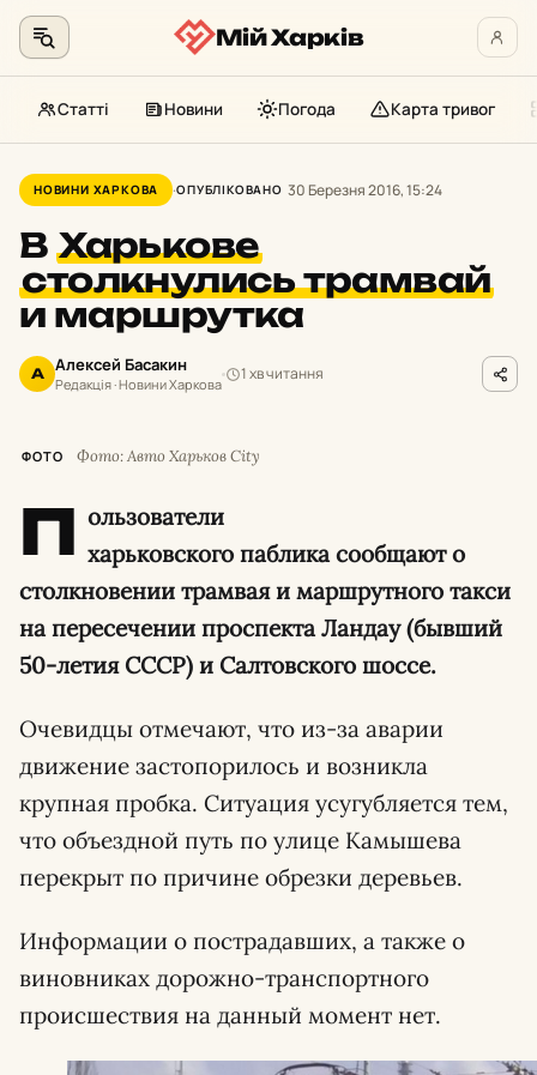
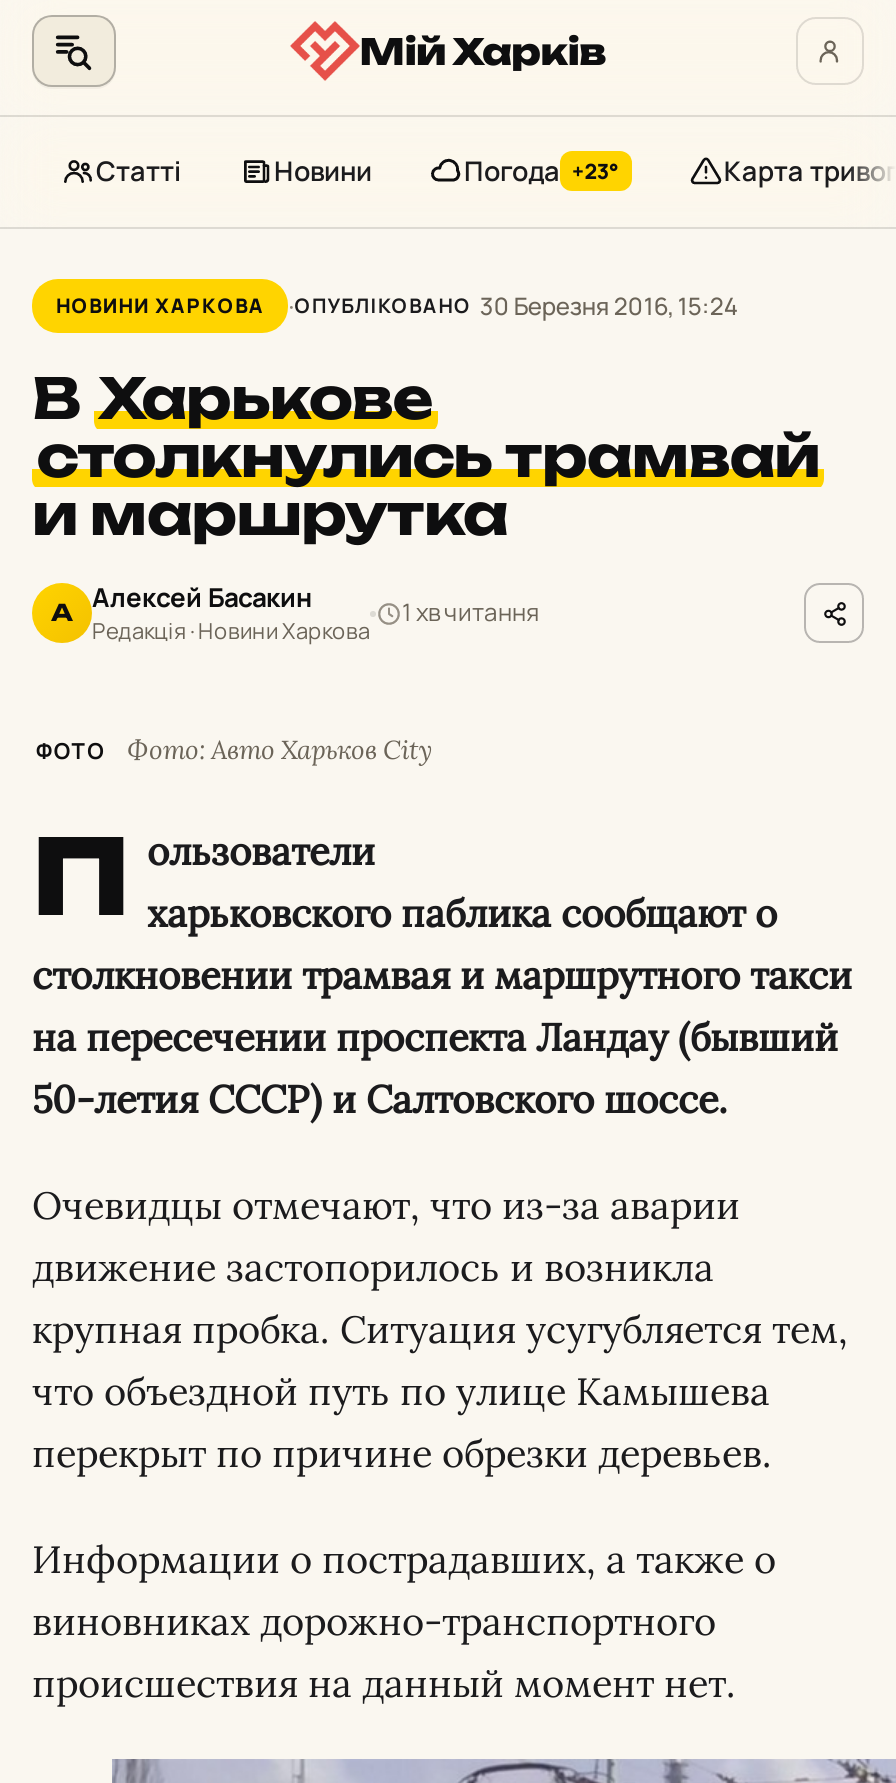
[278,98,336,120] Погода -> [464,153,620,189] Погода +23°

